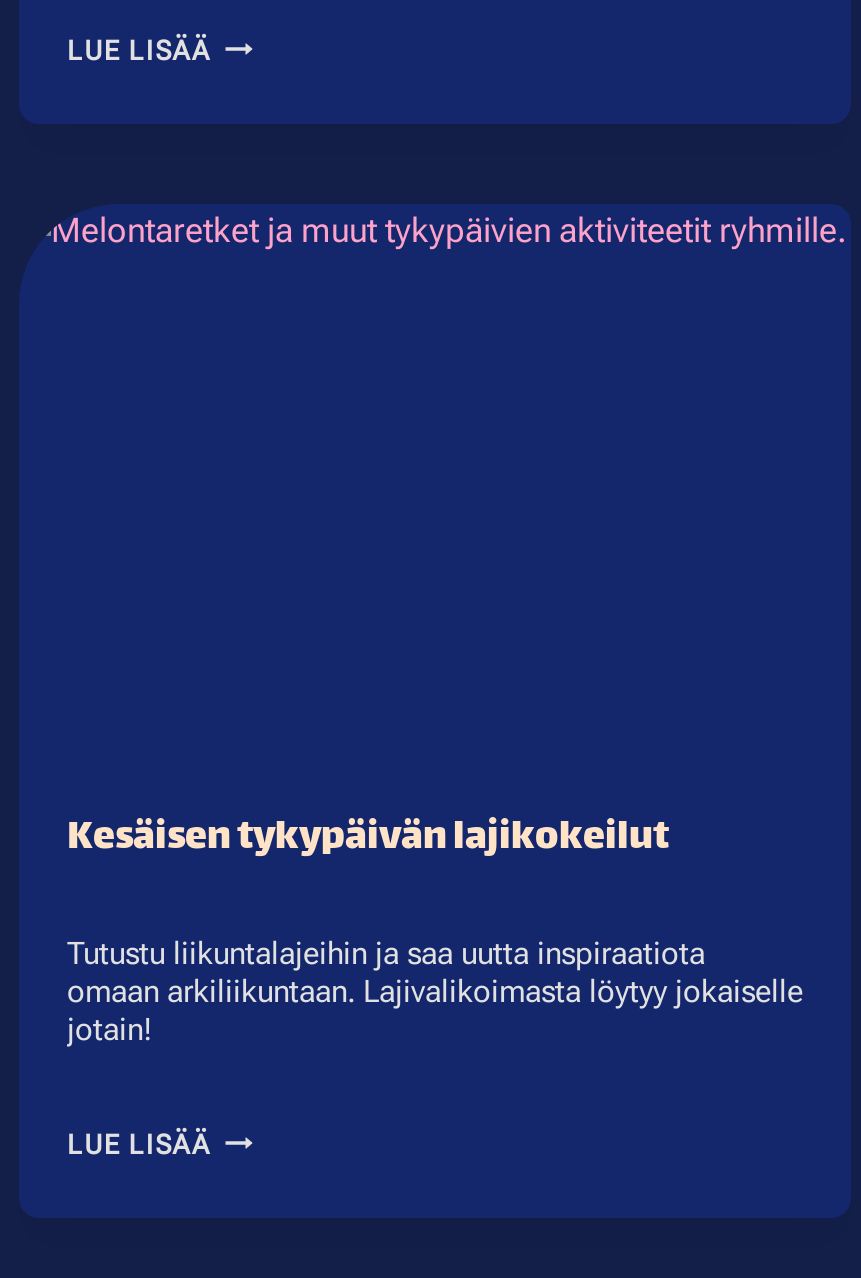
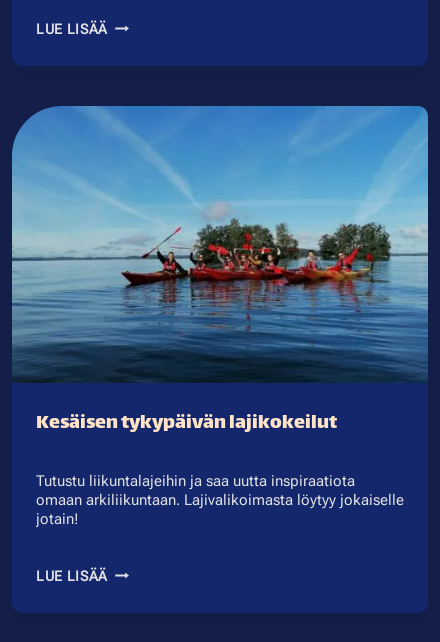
none -> [11,105,429,383] [image]

